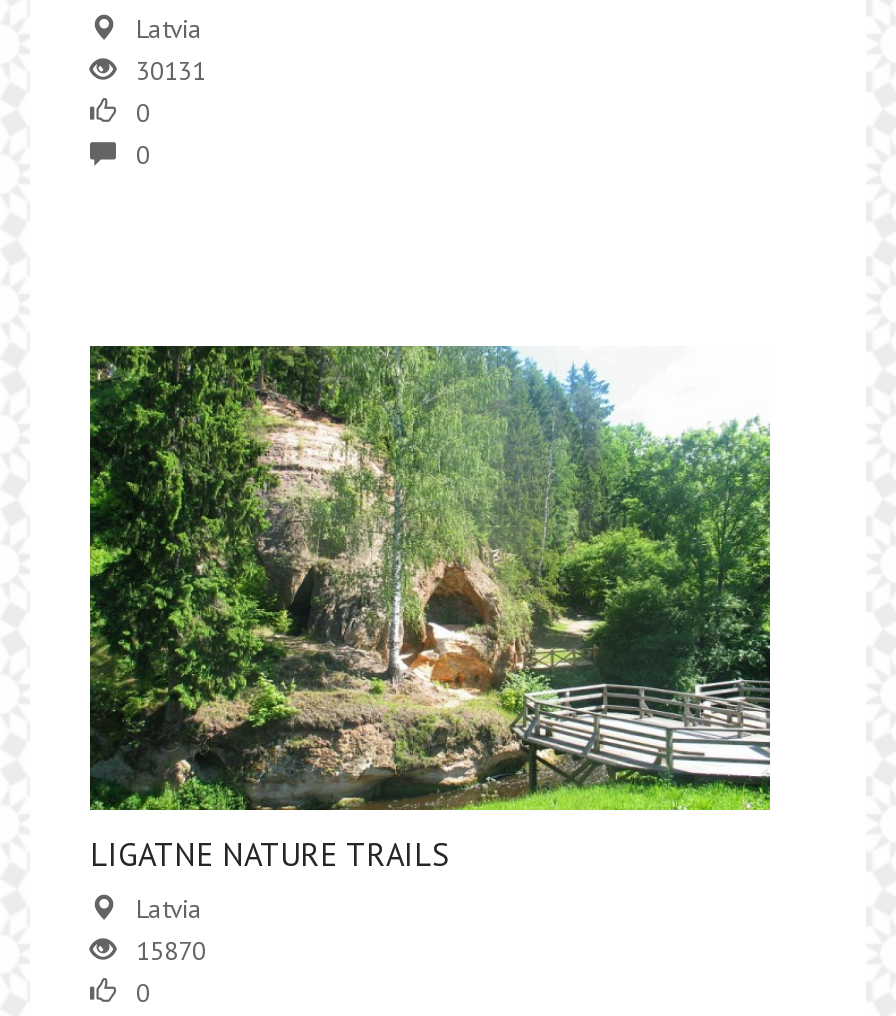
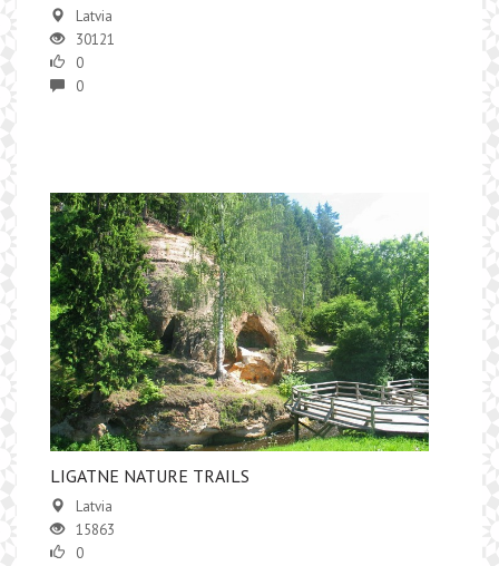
[136,54,206,88] 30131 -> [76,30,115,49] 30121
[136,934,206,968] 15870 -> [76,520,115,539] 15863

